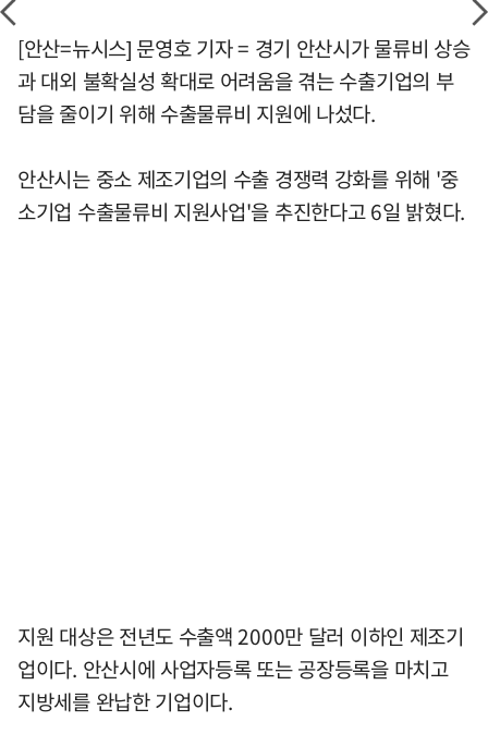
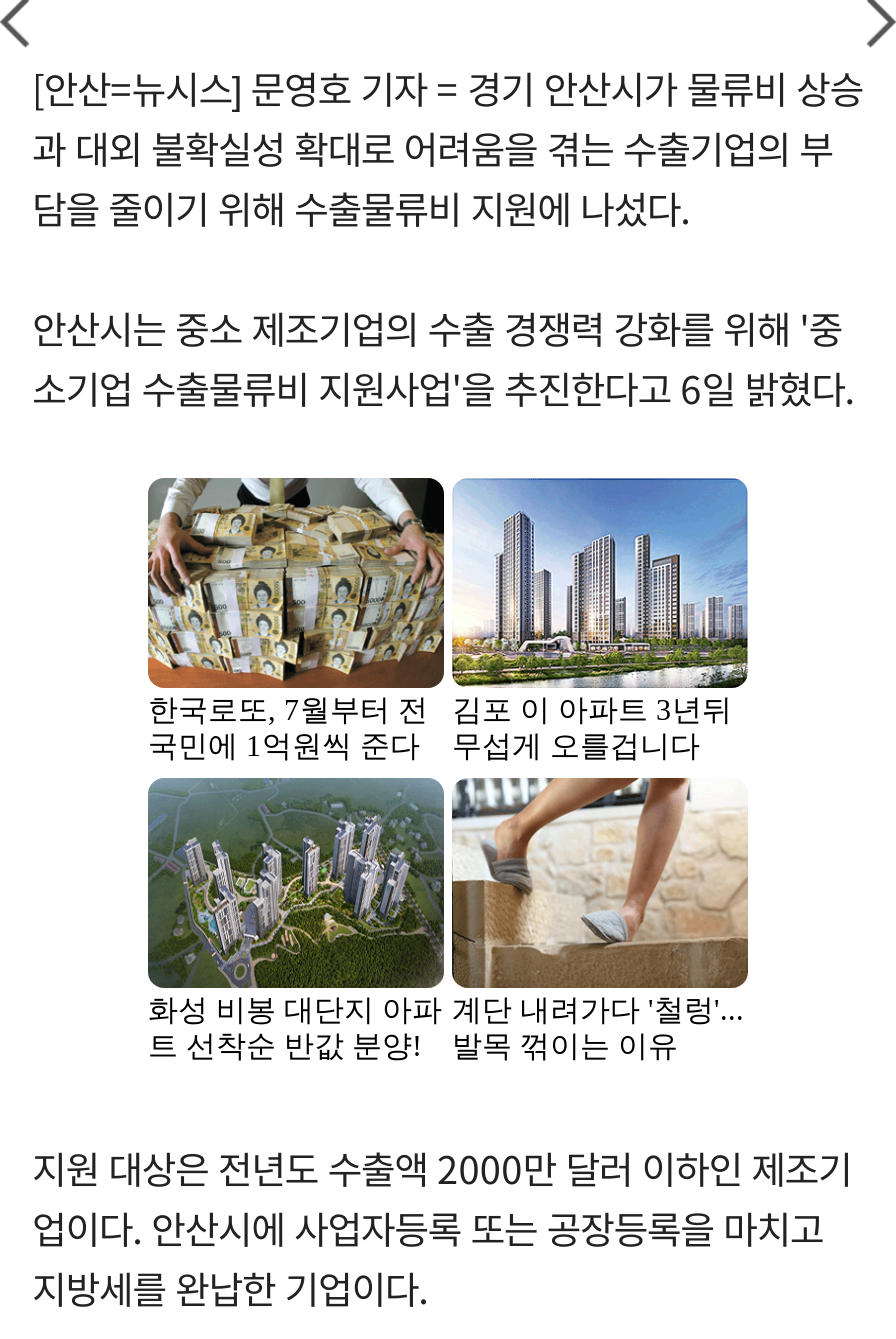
none -> [146,476,750,762] [image]
none -> [146,776,750,1062] [image]

